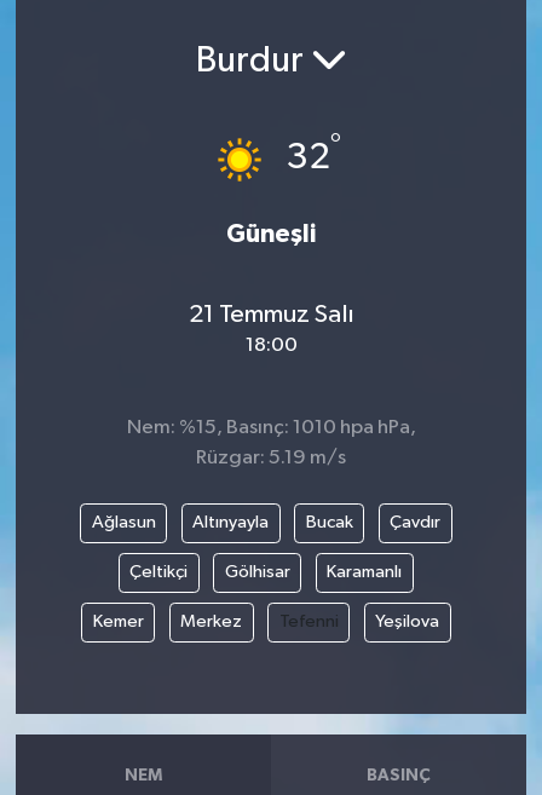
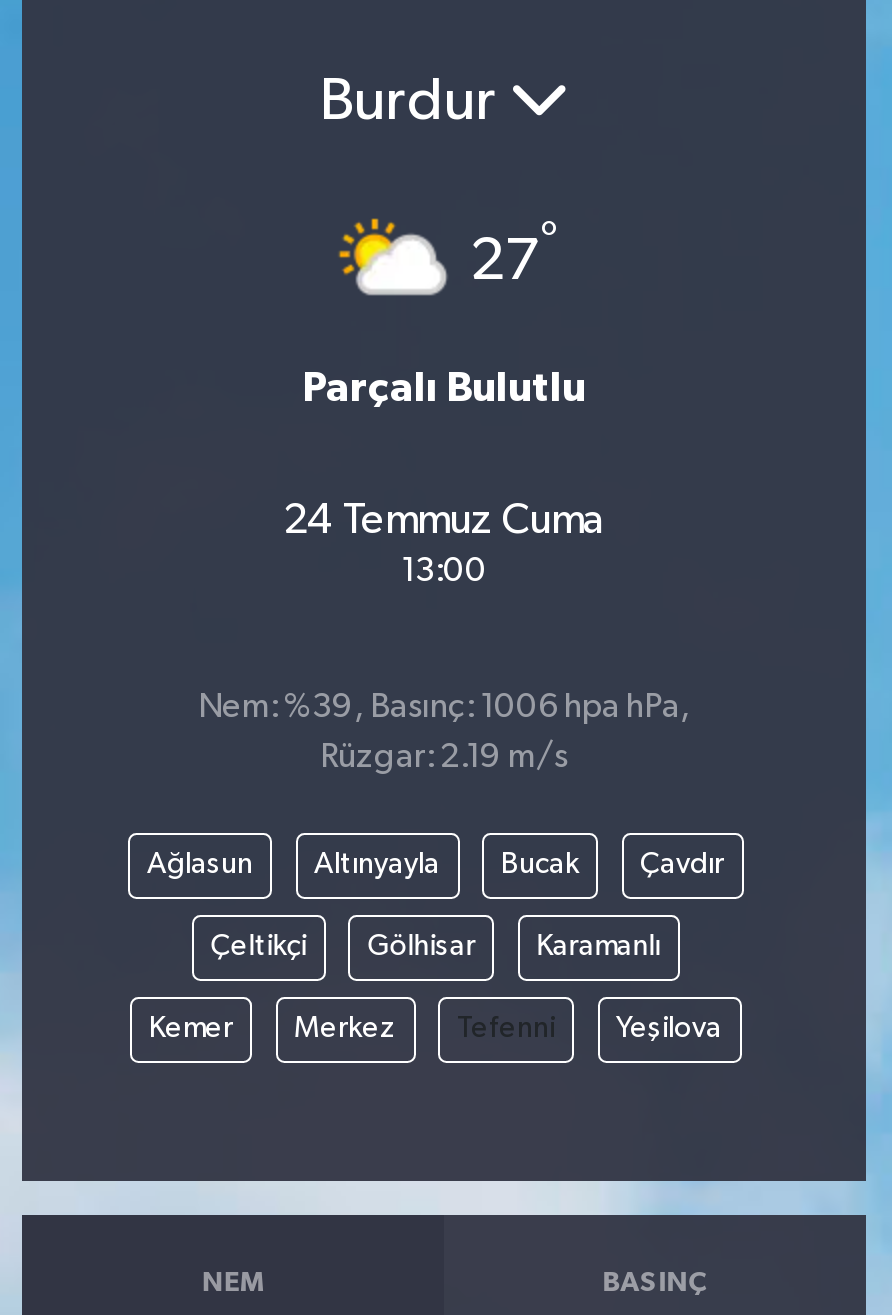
[208,132,341,183] [image] | 32° -> [338,217,558,299] [image] | 27°
[226,221,316,246] Güneşli -> [302,366,586,408] Parçalı Bulutlu
[188,301,354,356] 21 Temmuz Salı | 18:00 -> [283,499,605,589] 24 Temmuz Cuma | 13:00
[126,417,416,438] Nem: %15, Basınç: 1010 hpa hPa, -> [198,690,690,724] Nem: %39, Basınç: 1006 hpa hPa,
[196,447,346,468] Rüzgar: 5.19 m/s -> [320,740,568,774] Rüzgar: 2.19 m/s

